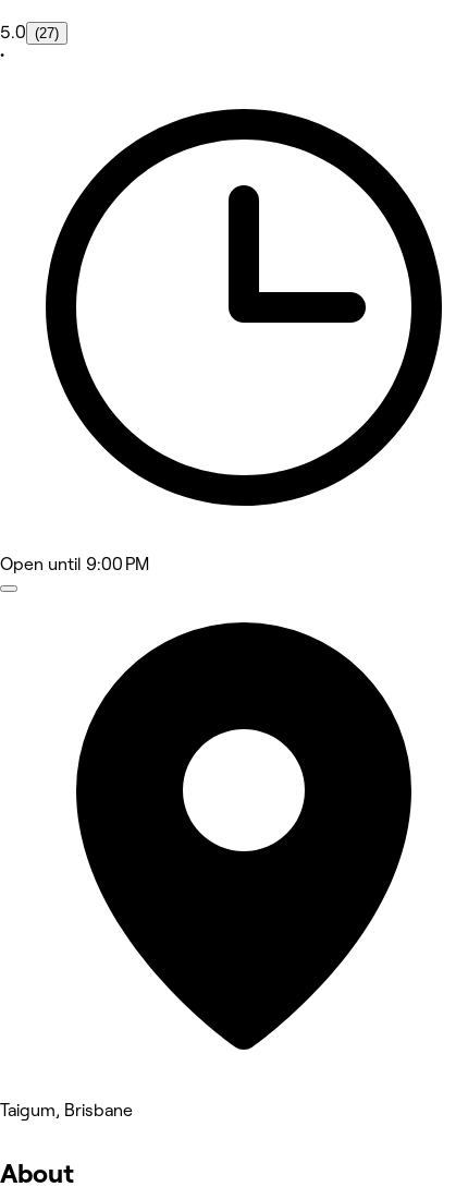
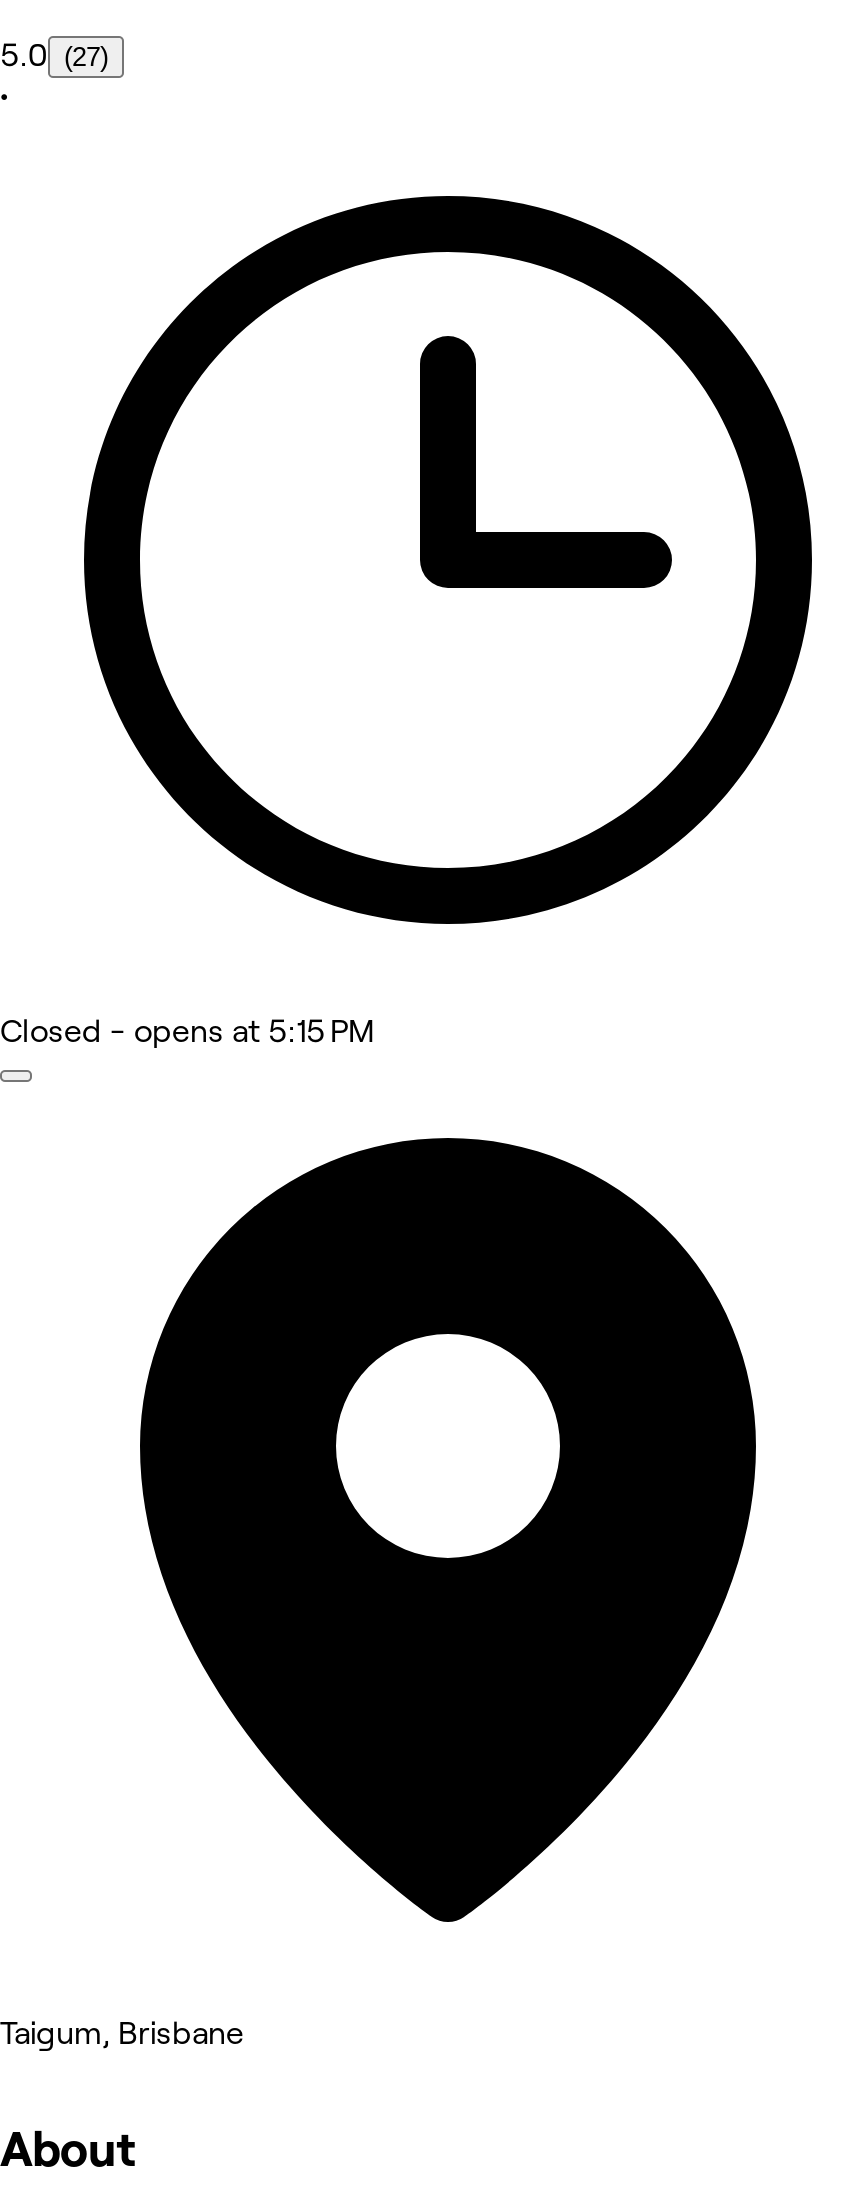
[0,555,149,574] Open until 9:00 PM -> [0,1015,374,1049] Closed - opens at 5:15 PM

